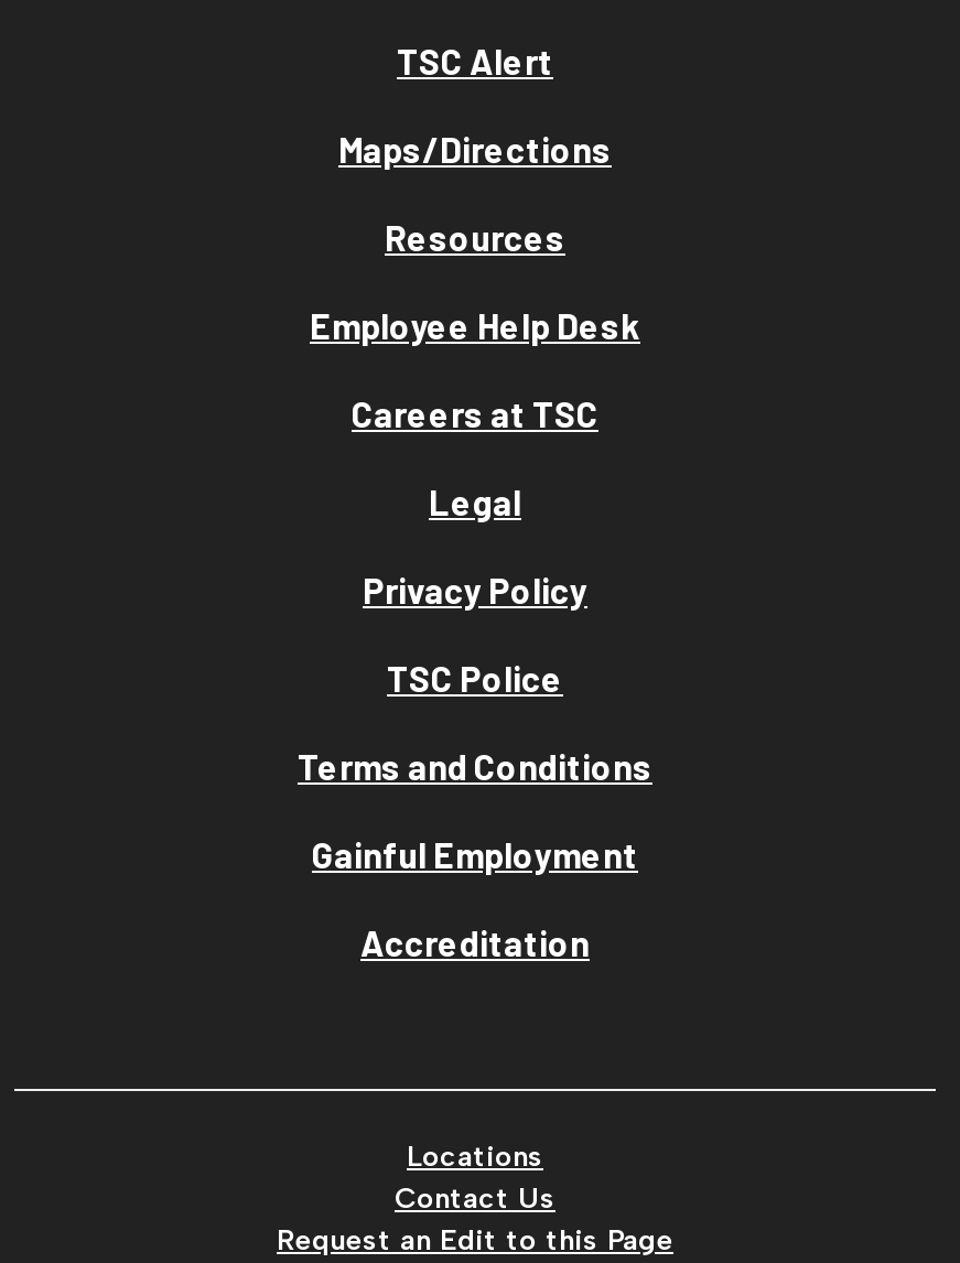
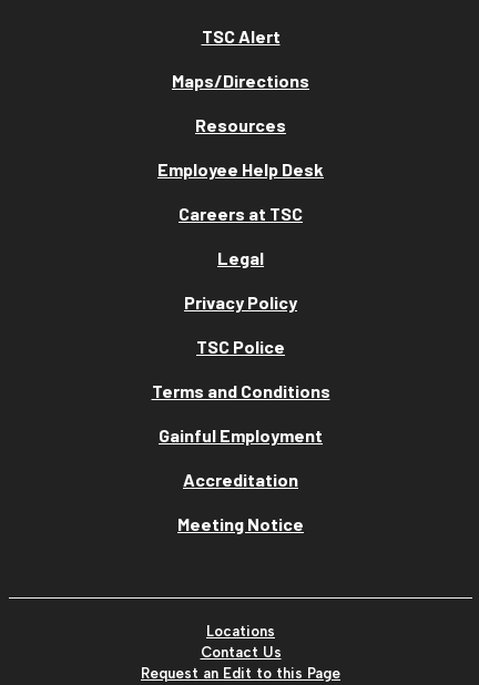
none -> [177,513,304,534] Meeting Notice

